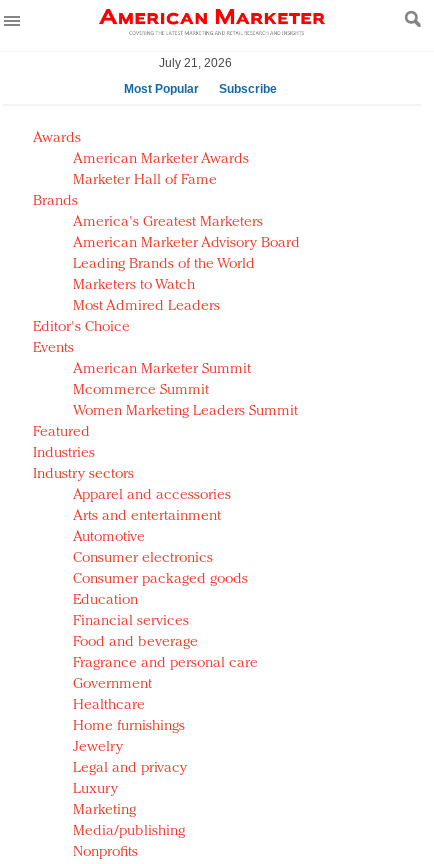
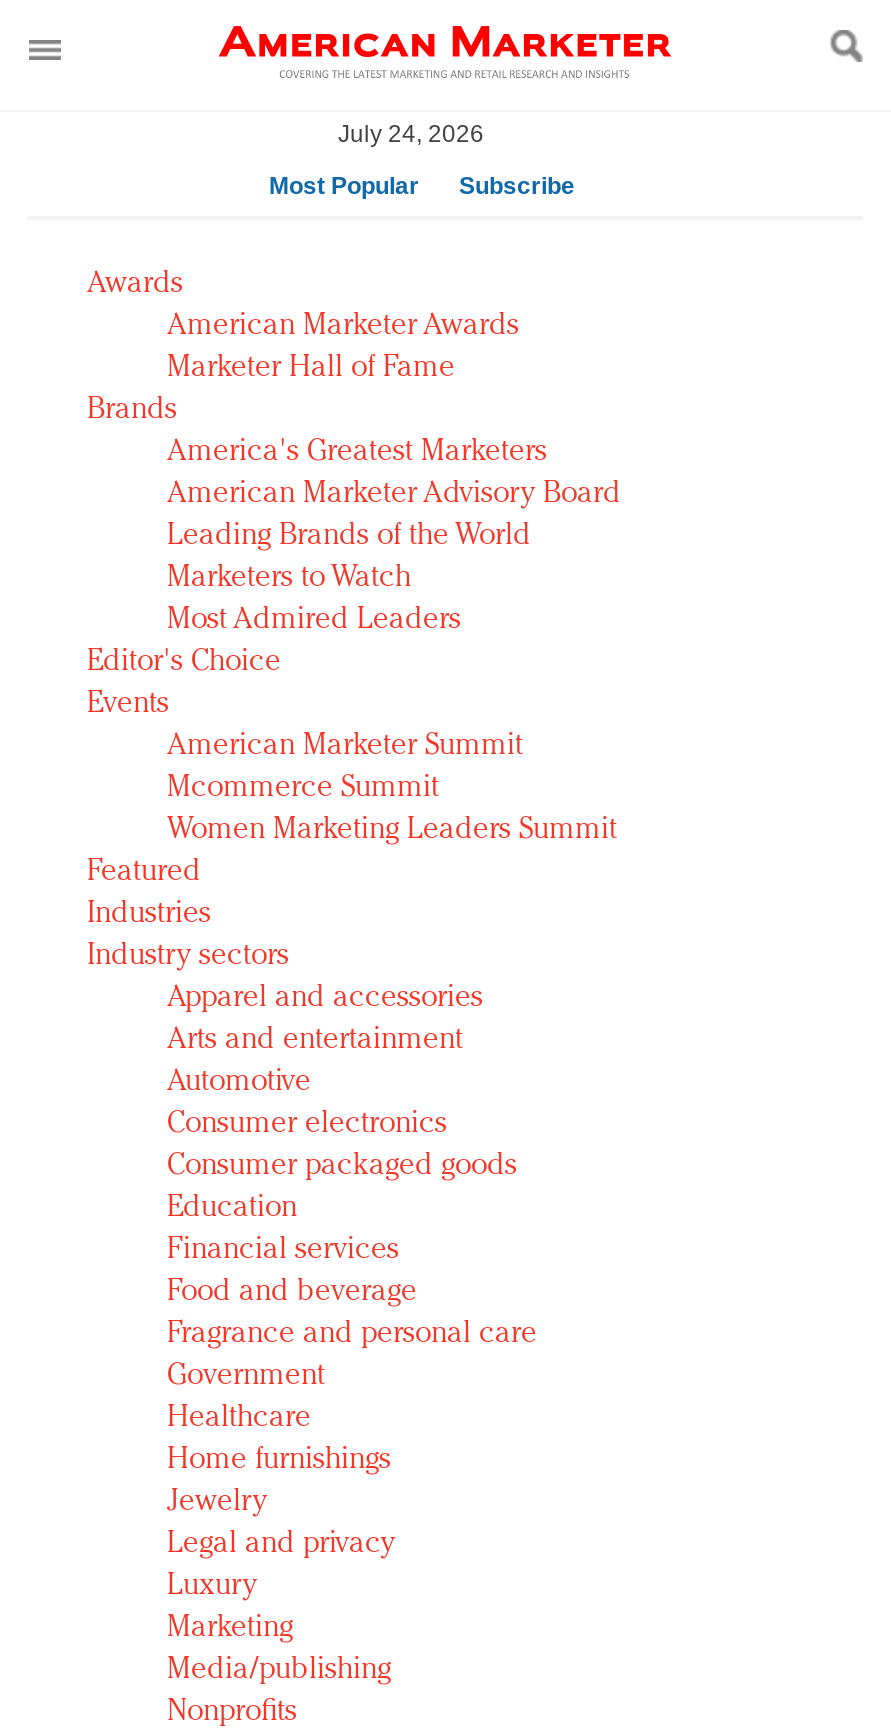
[158,56,231,70] July 21, 2026 -> [338,120,484,148] July 24, 2026

